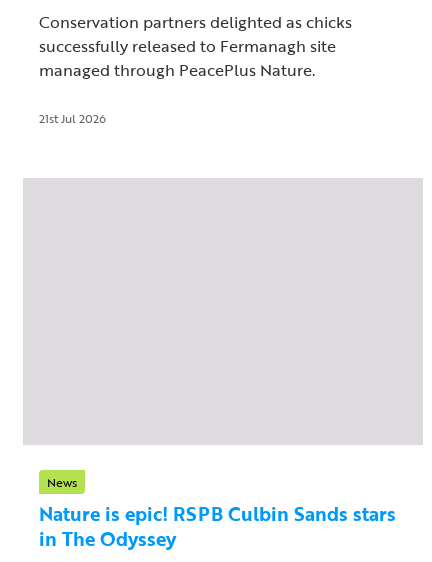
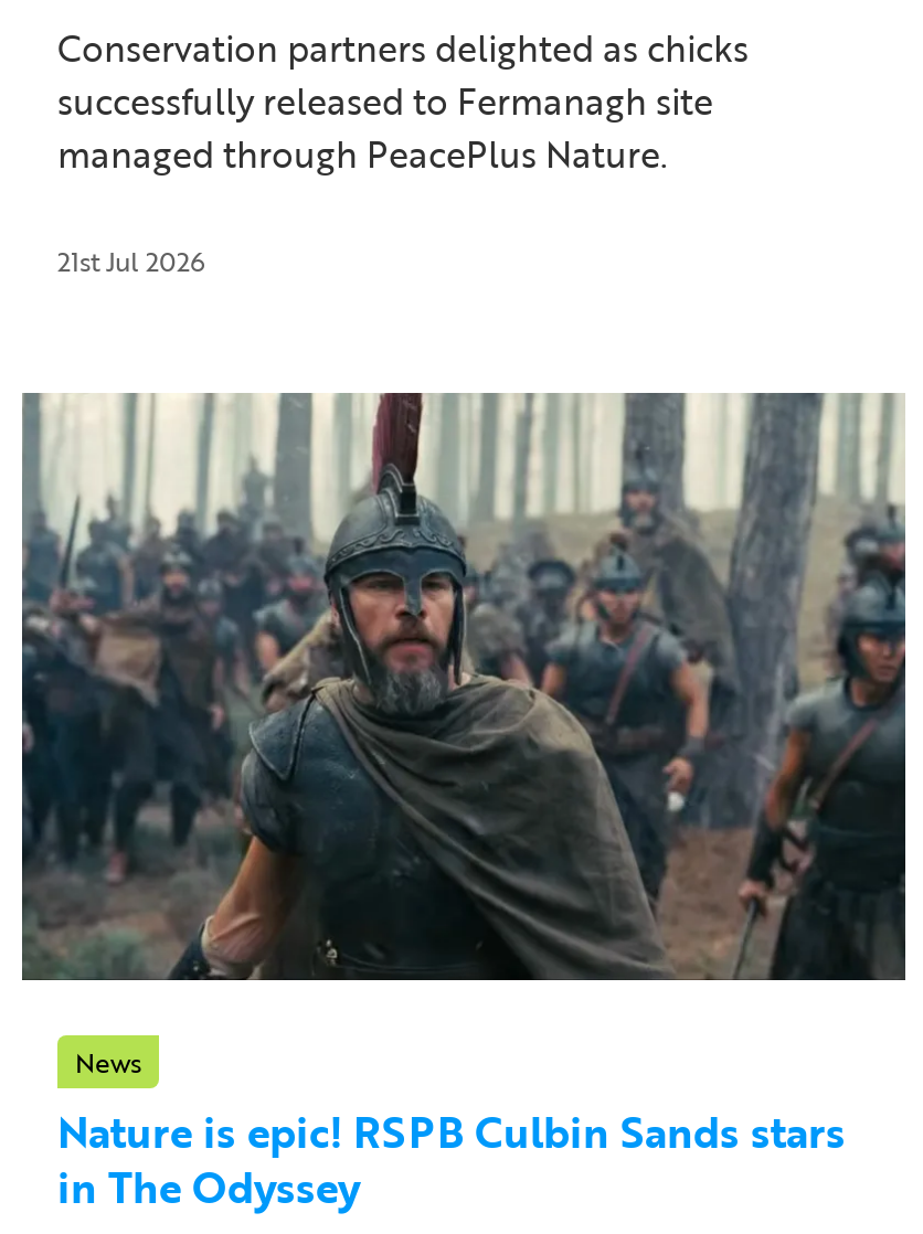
none -> [20,392,908,981] [image]

